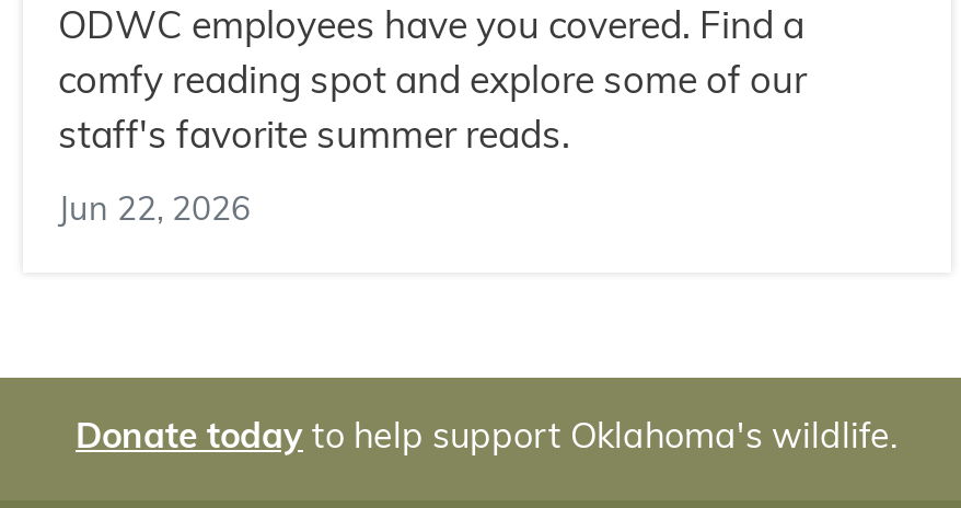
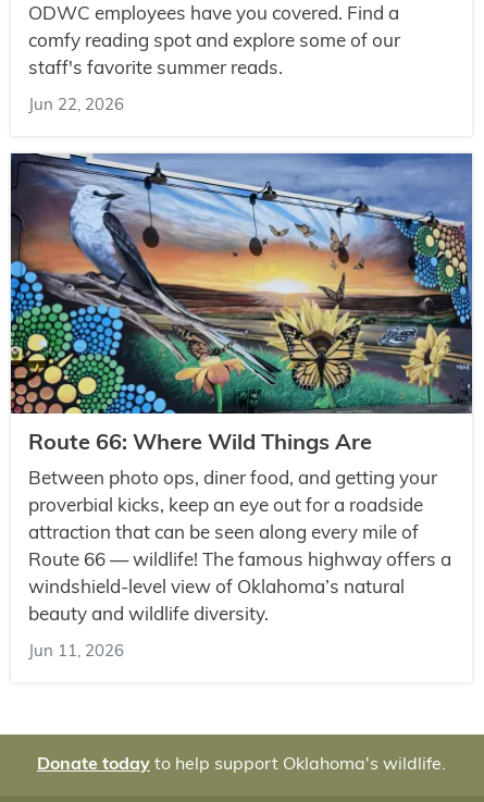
none -> [10,152,473,660] [image] | Route 66: Where Wild Things Are | Between photo ops, diner food, and getting your | proverbial kicks, keep an eye out for a roadside | attraction that can be seen along every mile of | Route 66 — wildlife! The famous highway offers a | windshield-level view of Oklahoma’s natural | beauty and wildlife diversity. | Jun 11, 2026

